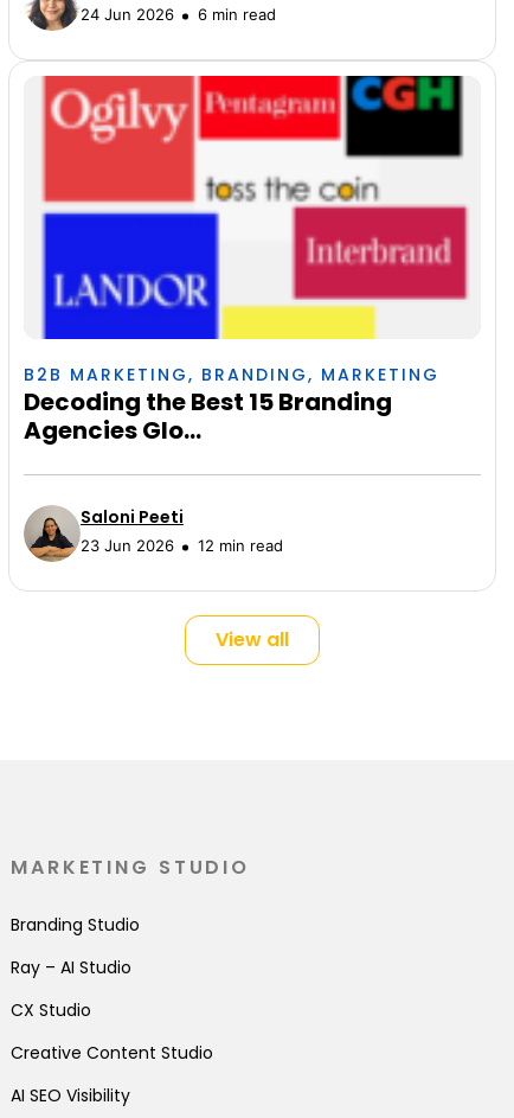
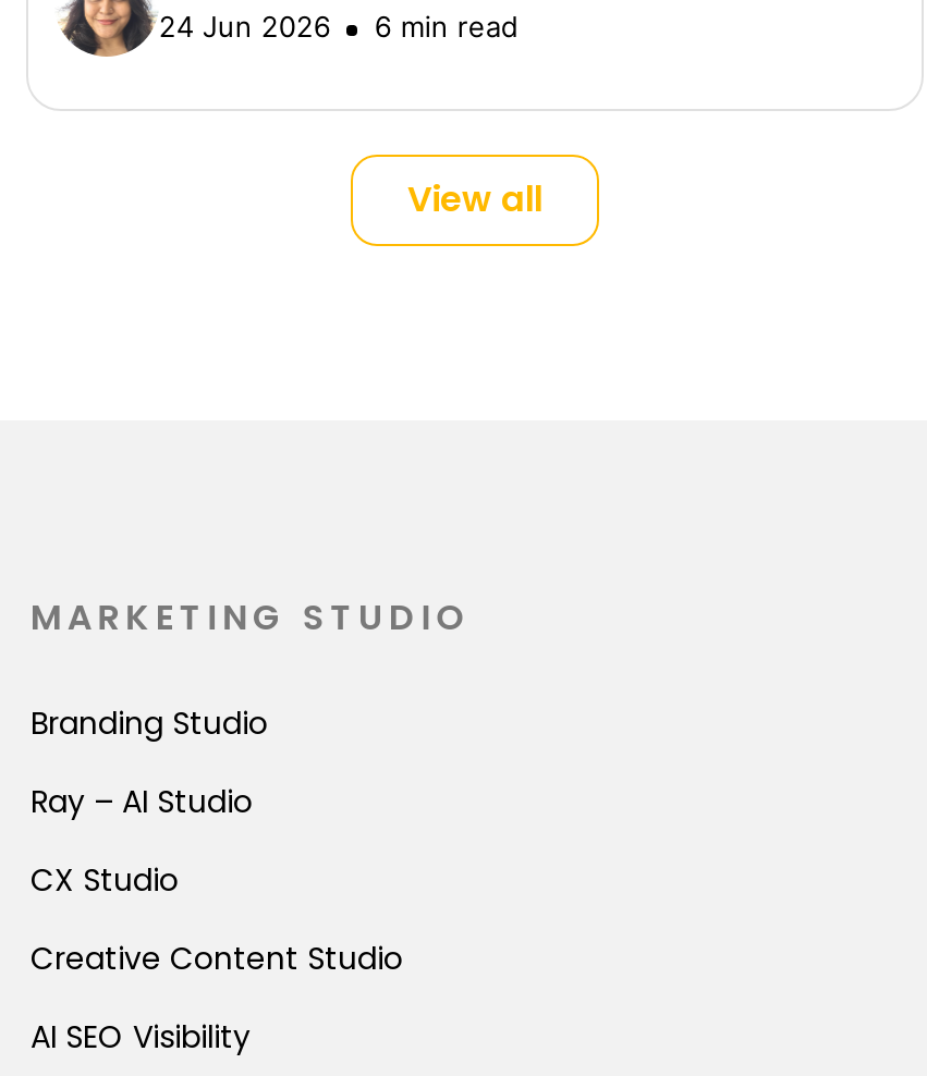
[24,75,469,555] [image] | B2B MARKETING, BRANDING, MARKETING | Decoding the Best 15 Branding | Agencies Glo... | Saloni Peeti | 23 Jun 2026 | 12 min read -> none
[24,505,63,561] [image] -> none

